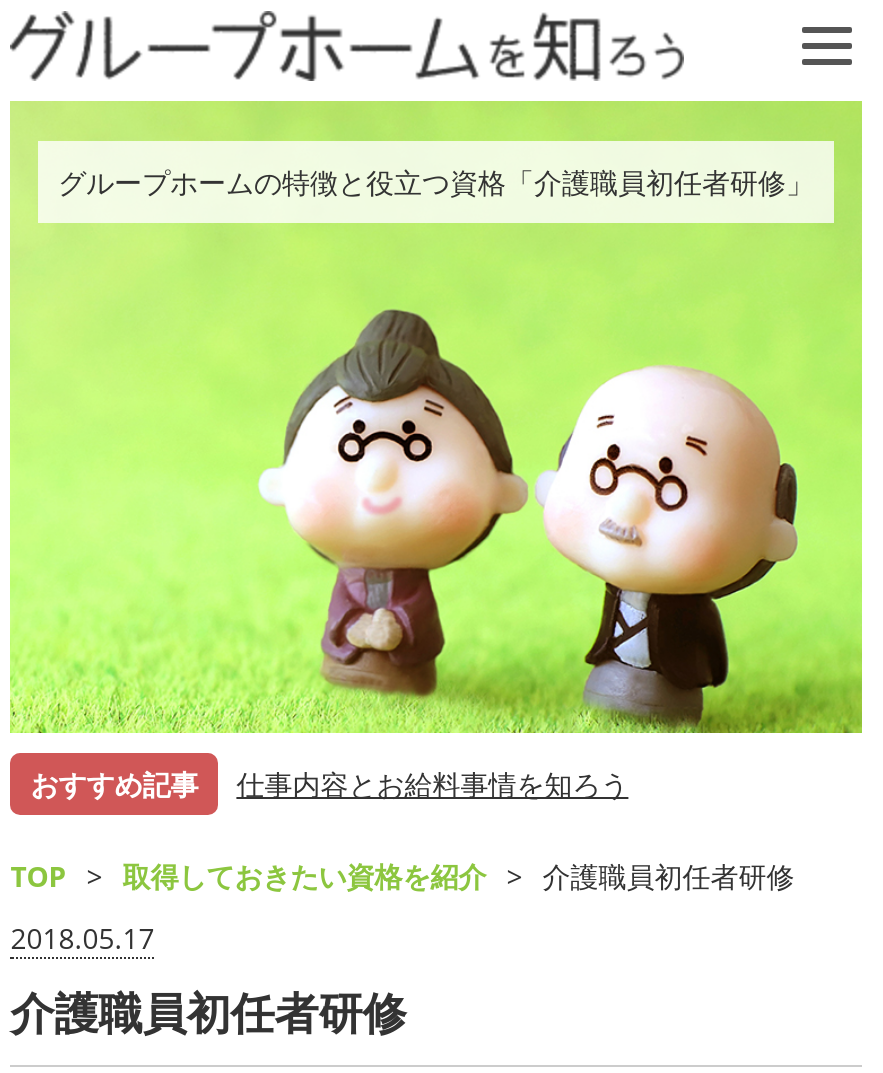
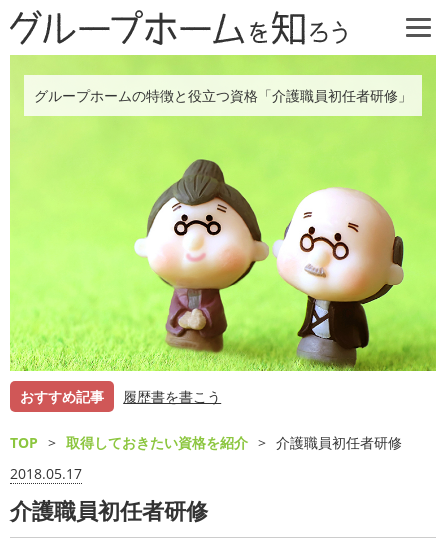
[236,766,628,804] 仕事内容とお給料事情を知ろう -> [123,387,221,406] 履歴書を書こう

